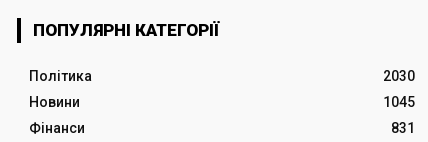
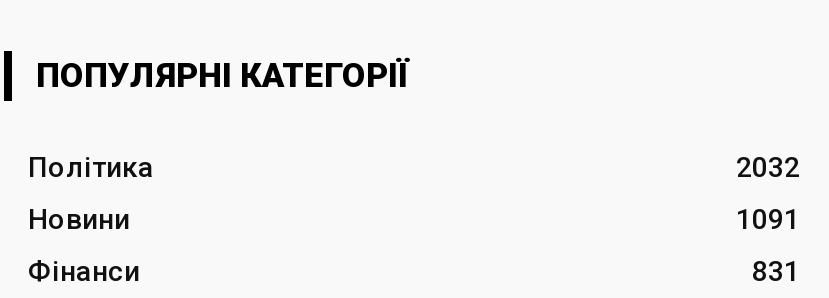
[383,68,415,84] 2030 -> [736,151,800,183] 2032
[383,94,415,110] 1045 -> [736,203,800,235] 1091

